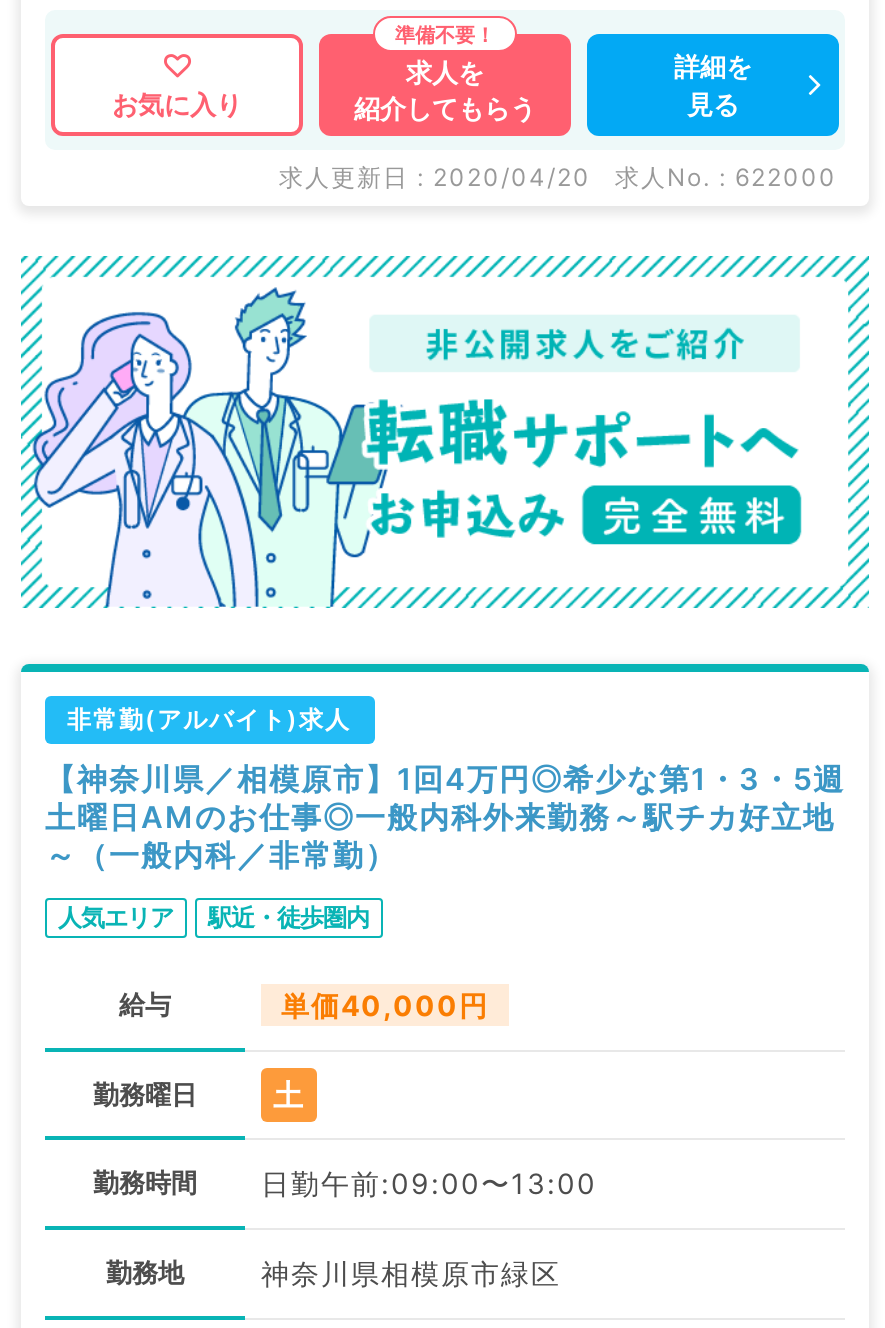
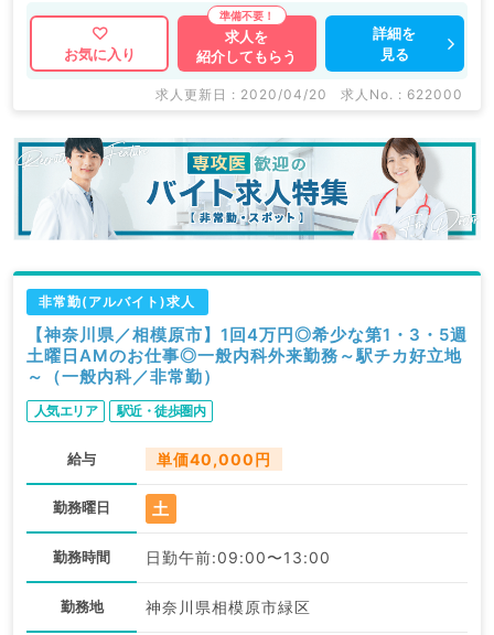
[19,254,871,610] [image] -> [18,137,475,240] [image]

